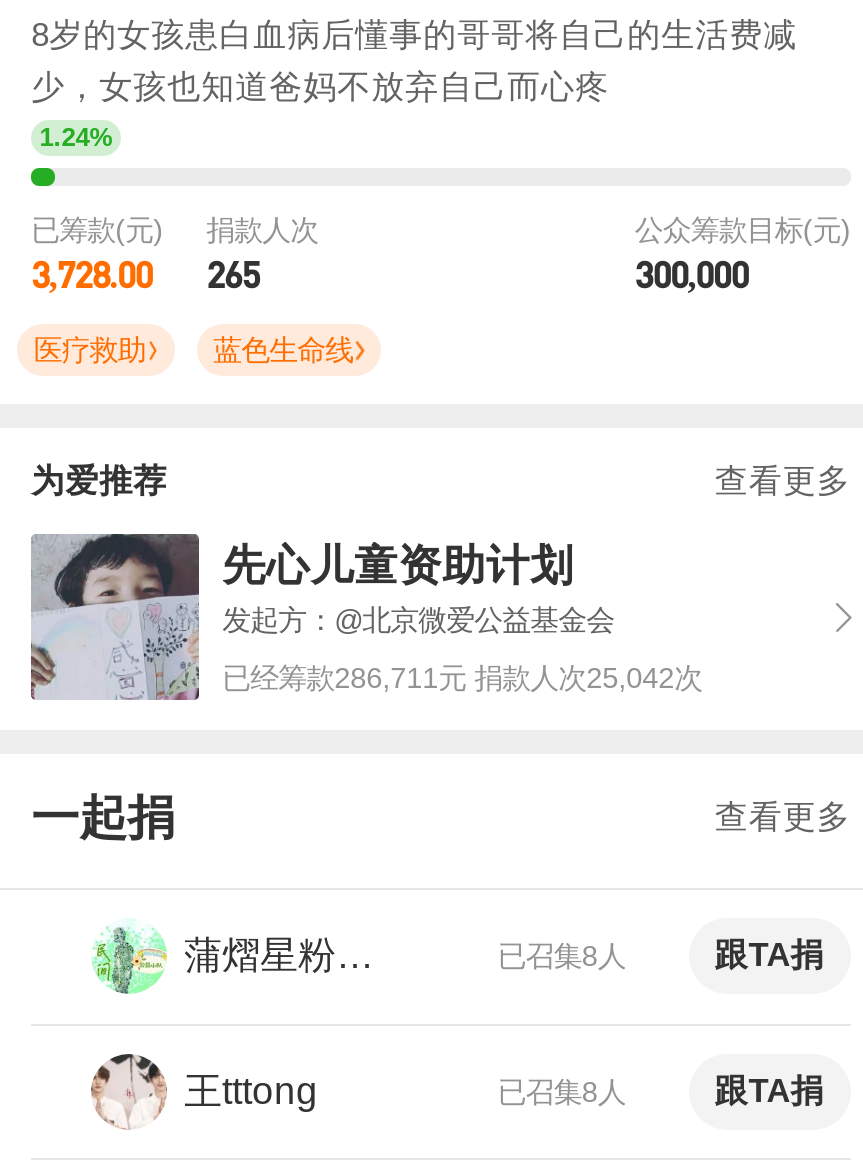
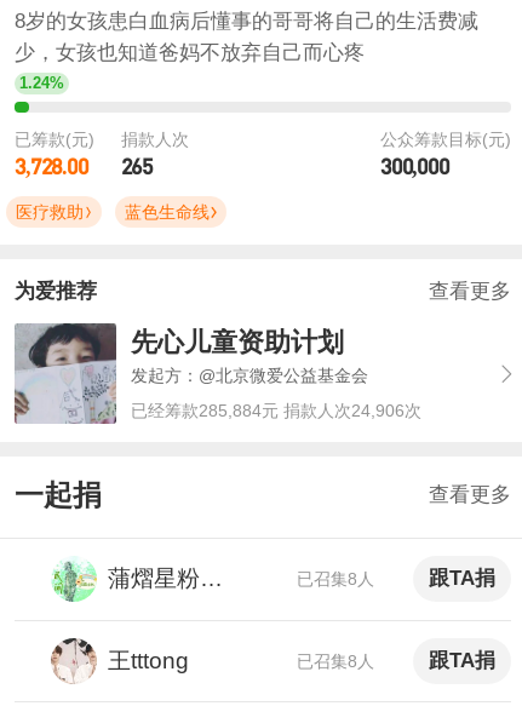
[222,662,702,694] 已经筹款286,711元 捐款人次25,042次 -> [130,401,421,420] 已经筹款285,884元 捐款人次24,906次

